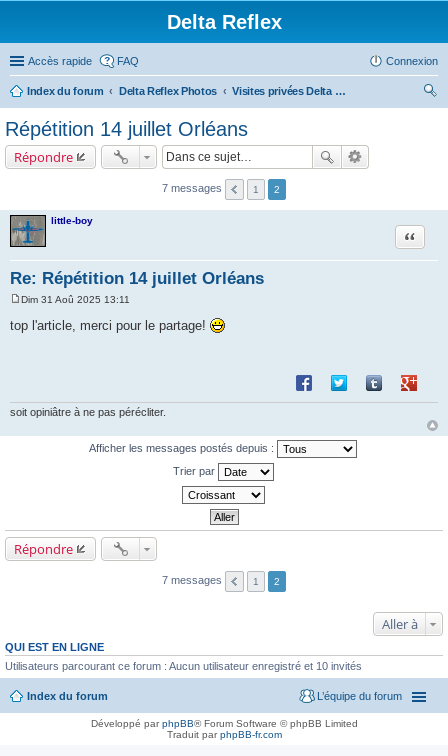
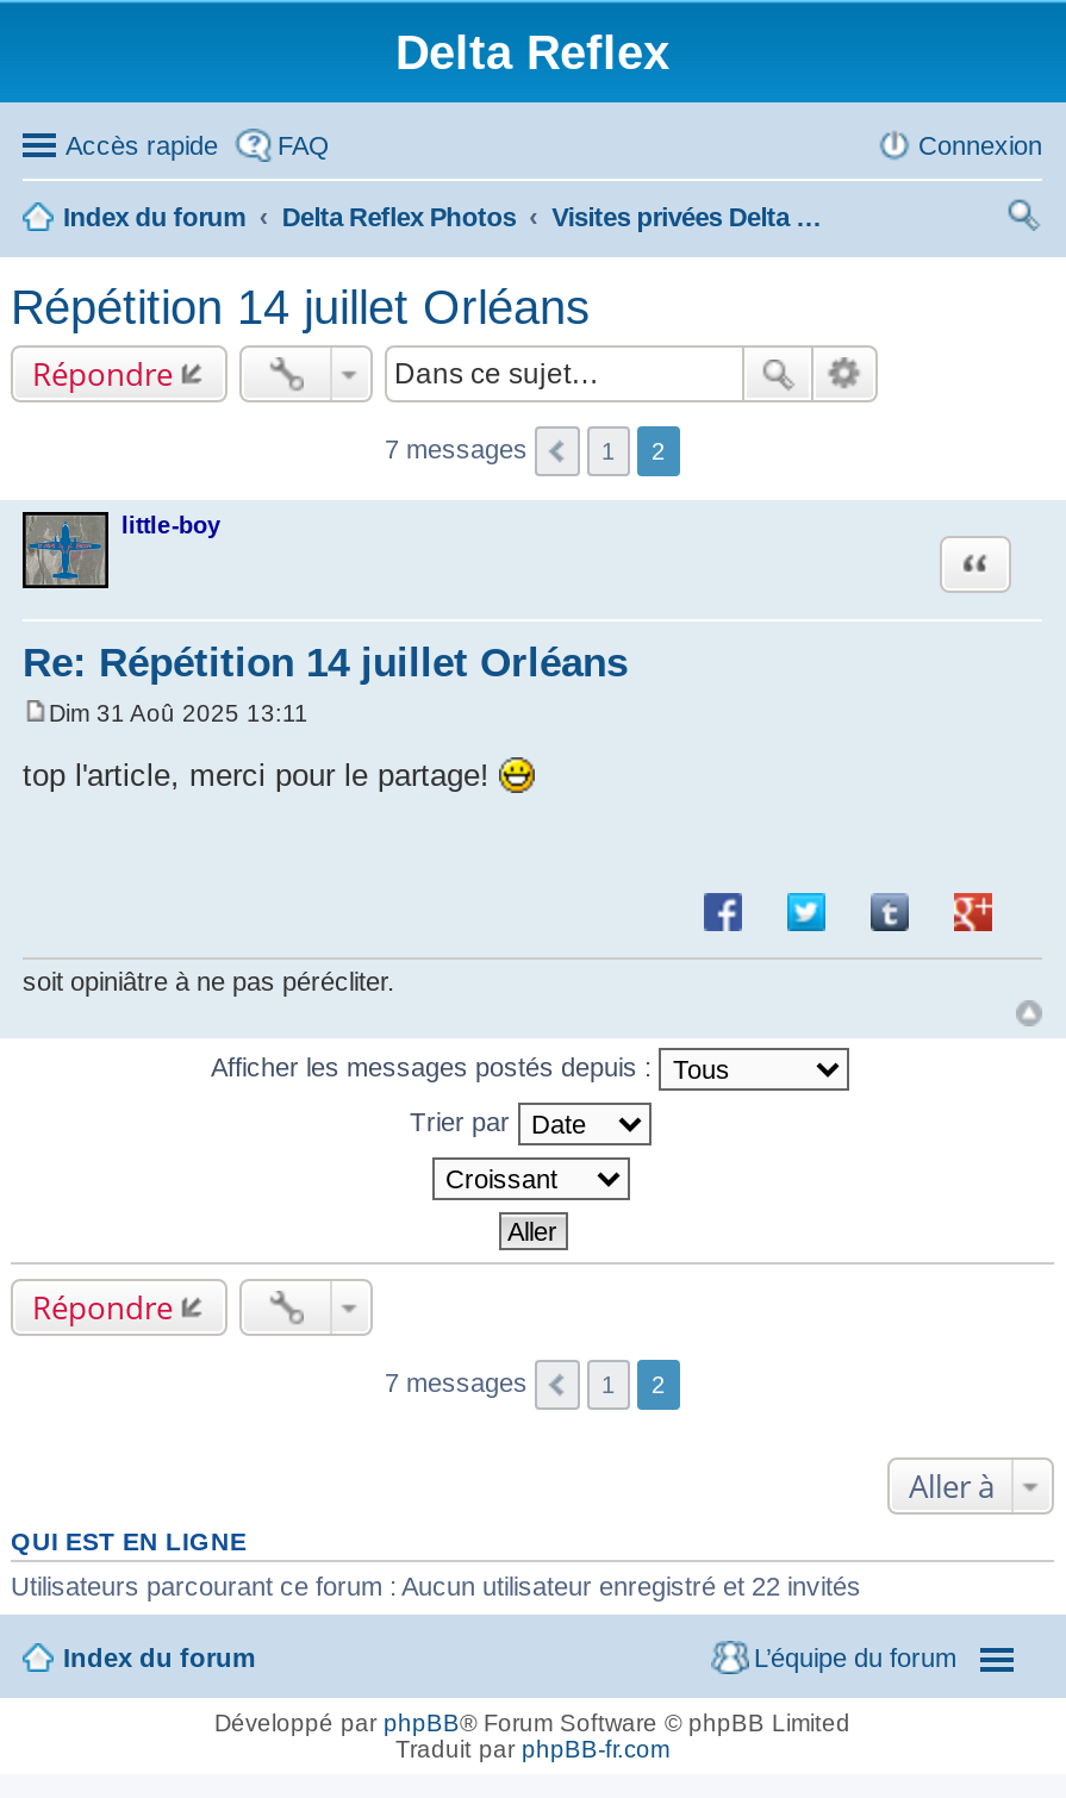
[5,660,362,672] Utilisateurs parcourant ce forum : Aucun utilisateur enregistré et 10 invités -> [11,1571,861,1600] Utilisateurs parcourant ce forum : Aucun utilisateur enregistré et 22 invités

